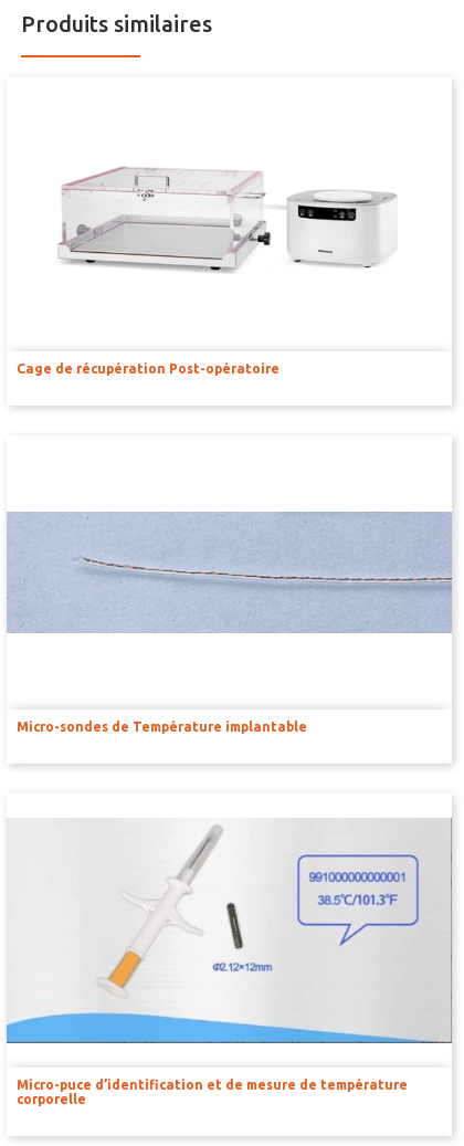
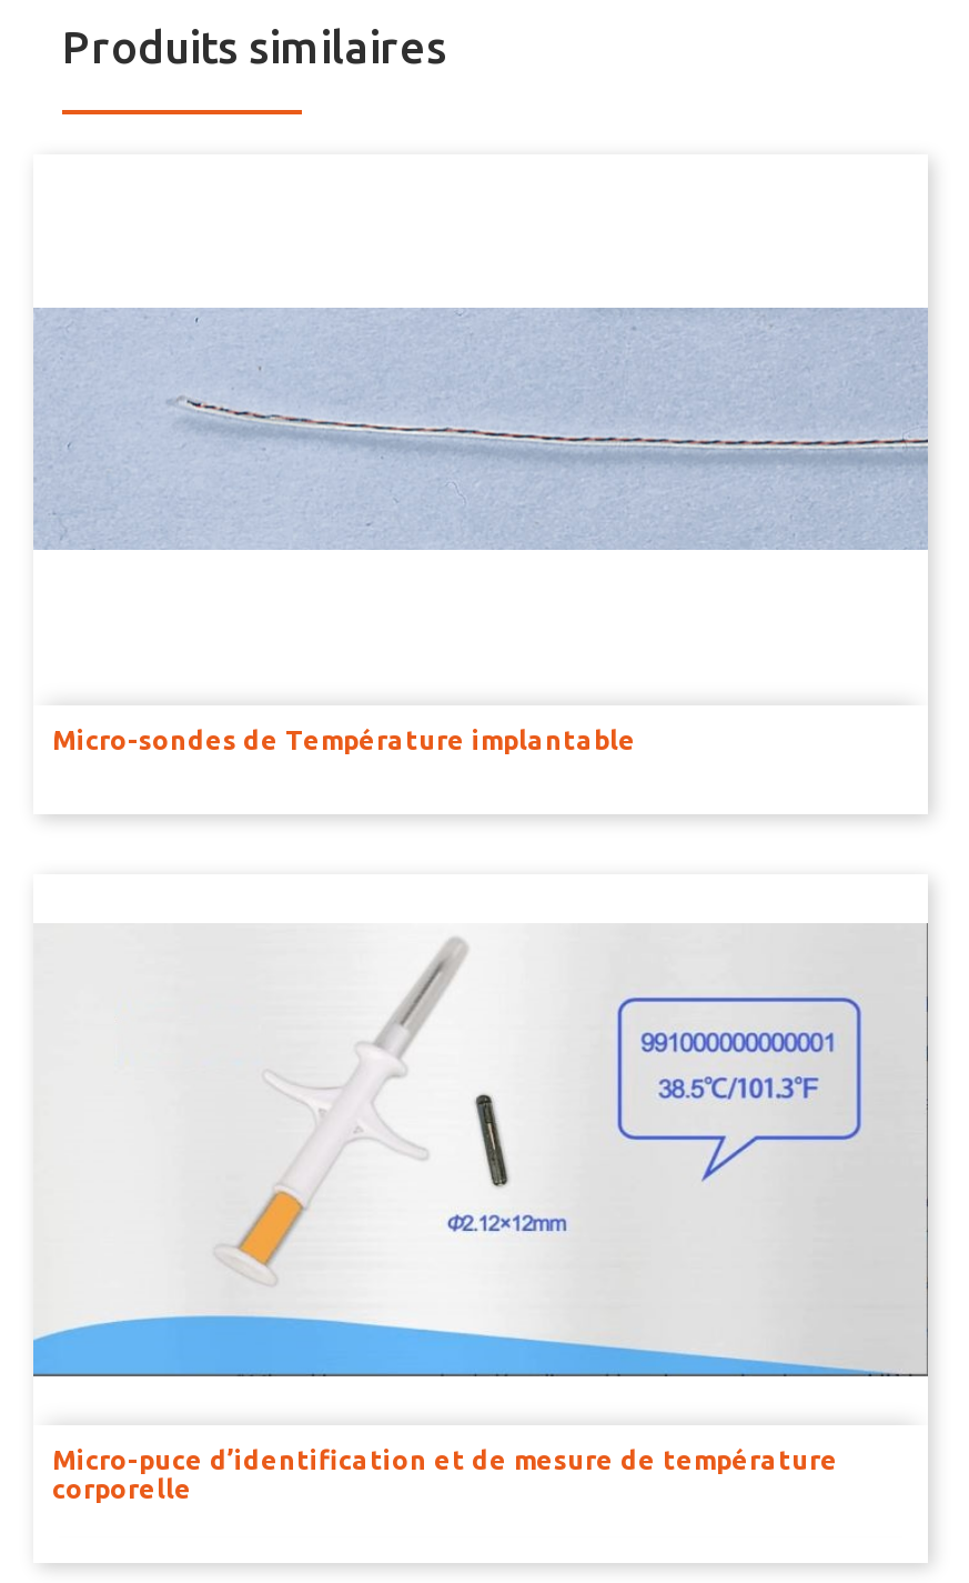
[57,166,398,273] [image] -> none
[16,361,279,376] Cage de récupération Post-opératoire -> none

